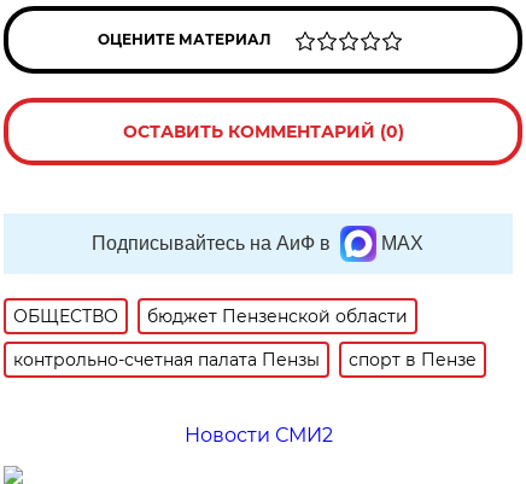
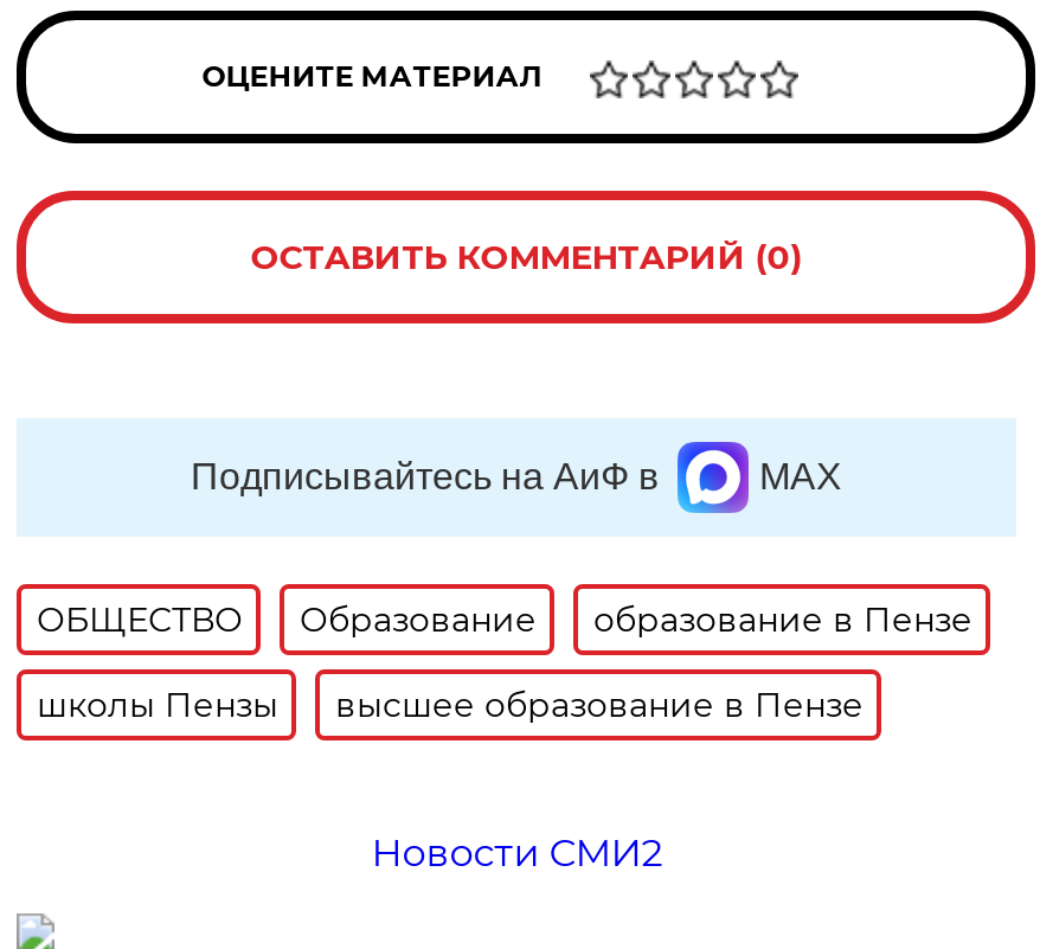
[148,305,408,327] бюджет Пензенской области -> [299,598,972,641] Образование | образование в Пензе
[14,349,477,371] контрольно-счетная палата Пензы | спорт в Пензе -> [36,684,863,726] школы Пензы | высшее образование в Пензе

